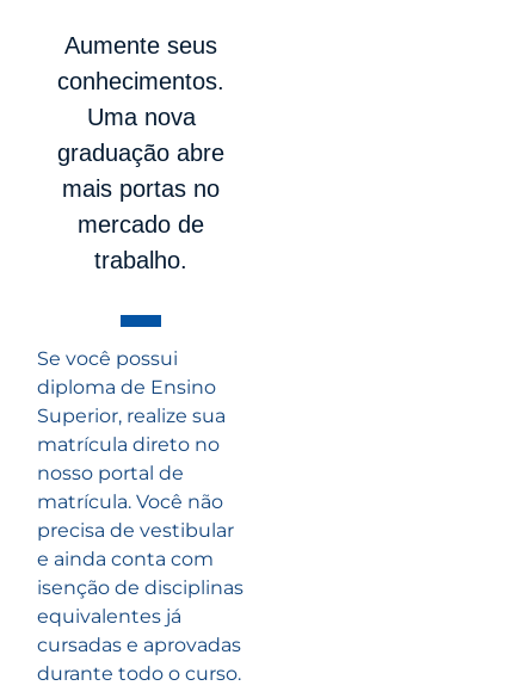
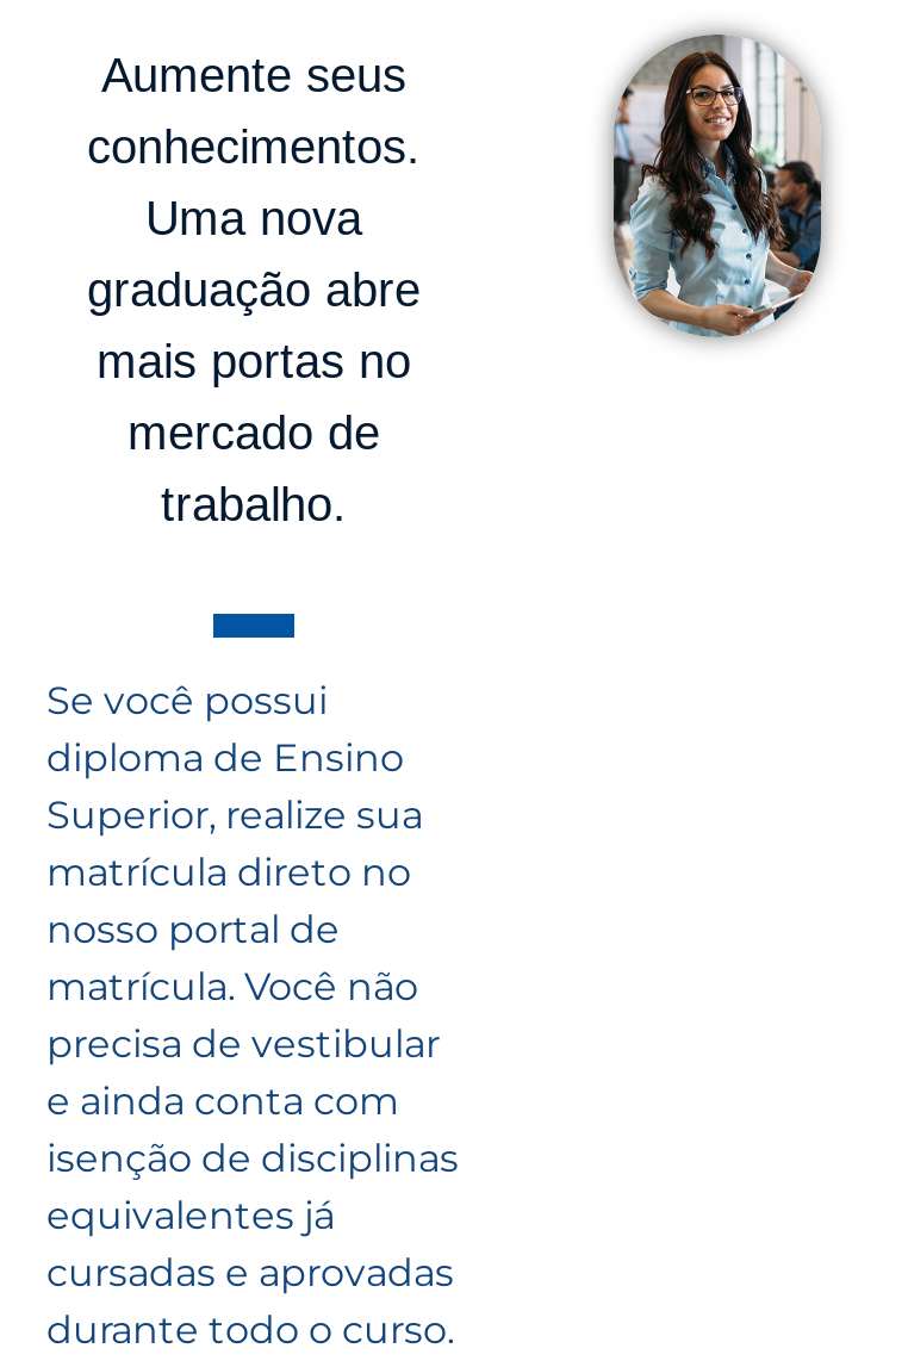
none -> [604,25,831,347] [image]

